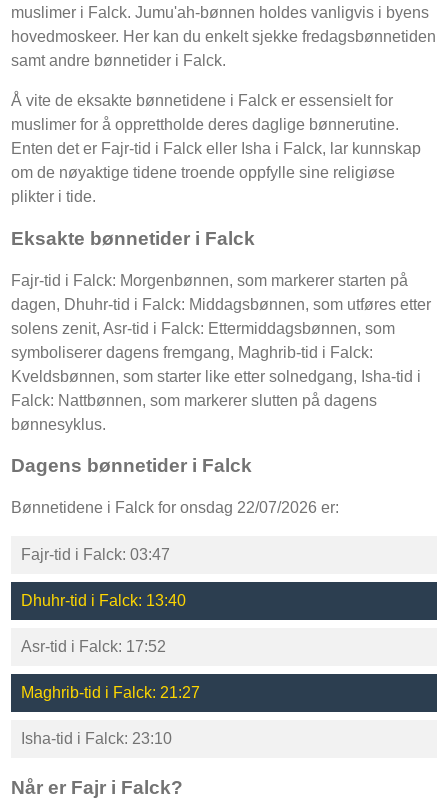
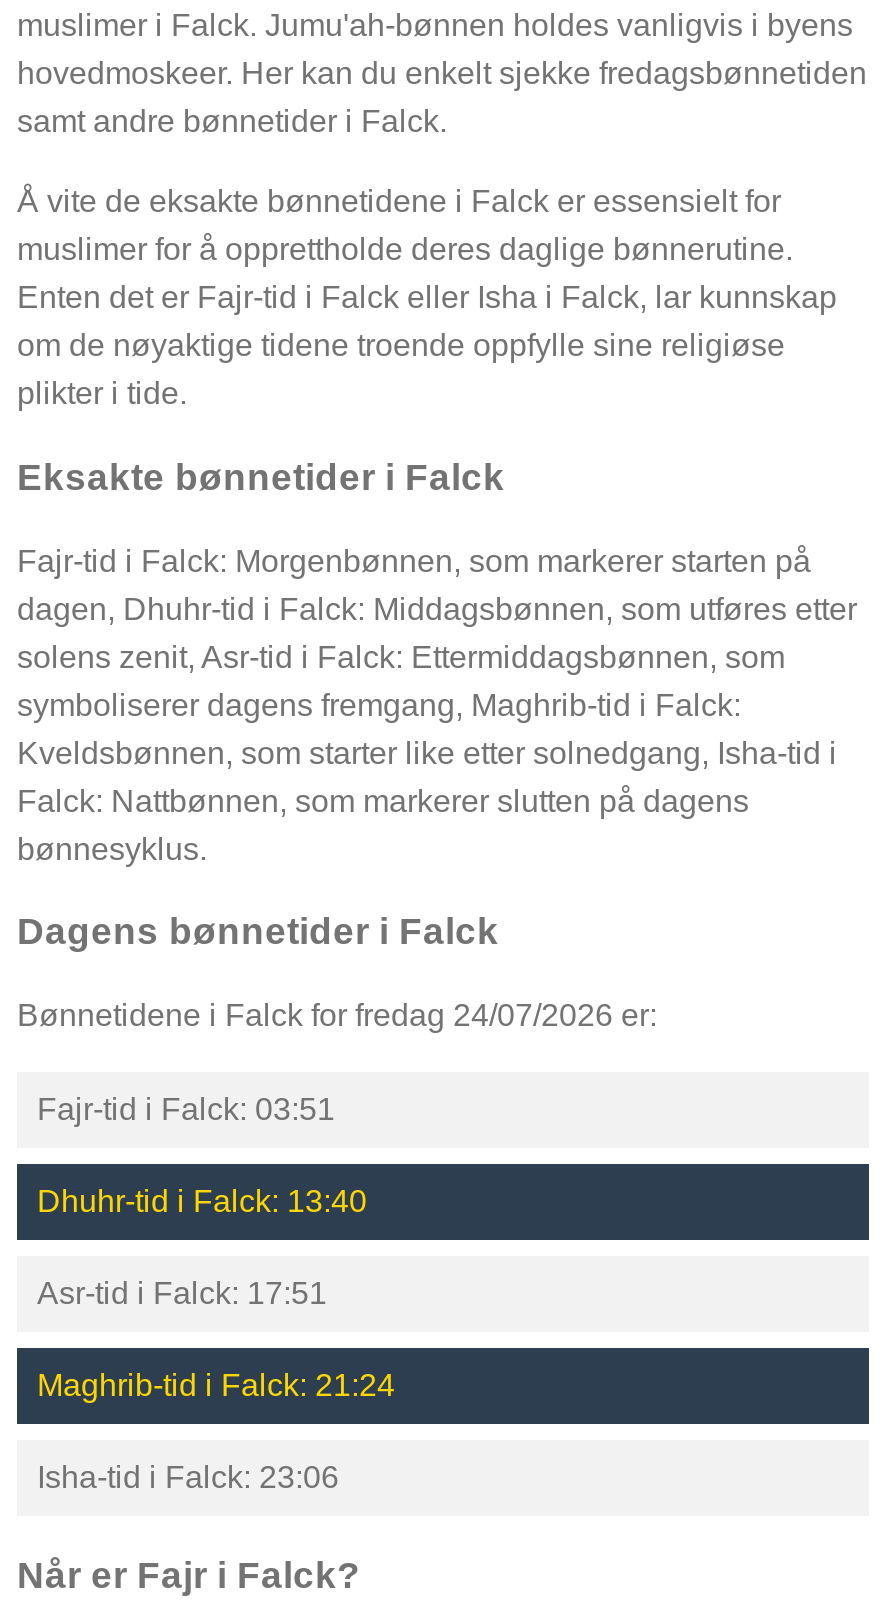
[11,499,339,516] Bønnetidene i Falck for onsdag 22/07/2026 er: -> [17,998,657,1032] Bønnetidene i Falck for fredag 24/07/2026 er:
[21,546,170,563] Fajr-tid i Falck: 03:47 -> [37,1092,335,1126] Fajr-tid i Falck: 03:51
[21,638,166,655] Asr-tid i Falck: 17:52 -> [37,1276,327,1310] Asr-tid i Falck: 17:51
[21,684,200,701] Maghrib-tid i Falck: 21:27 -> [37,1368,395,1402] Maghrib-tid i Falck: 21:24
[21,730,172,747] Isha-tid i Falck: 23:10 -> [37,1460,339,1494] Isha-tid i Falck: 23:06

